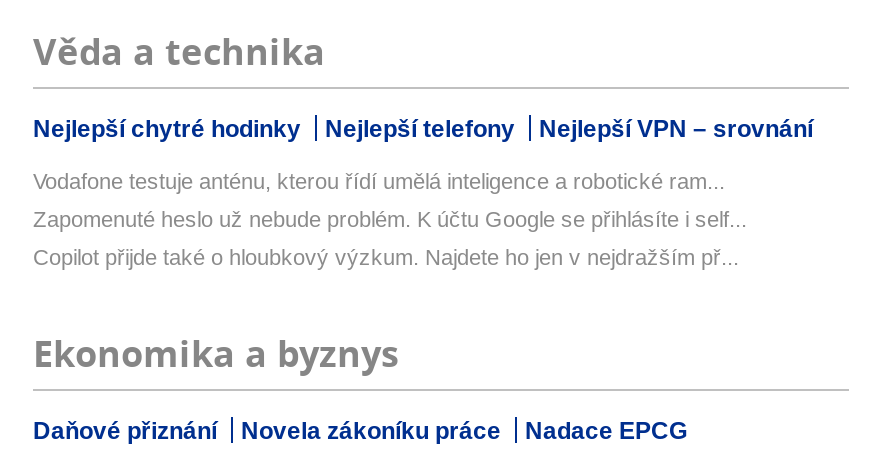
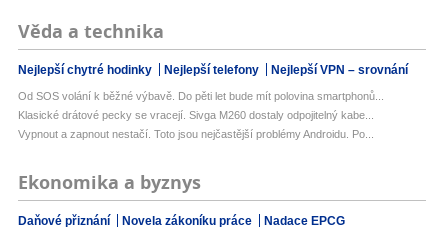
[33,170,725,194] Vodafone testuje anténu, kterou řídí umělá inteligence a robotické ram... -> [18,90,384,102] Od SOS volání k běžné výbavě. Do pěti let bude mít polovina smartphonů...
[33,208,747,232] Zapomenuté heslo už nebude problém. K účtu Google se přihlásíte i self... -> [18,109,374,121] Klasické drátové pecky se vracejí. Sivga M260 dostaly odpojitelný kabe...
[33,246,739,270] Copilot přijde také o hloubkový výzkum. Najdete ho jen v nejdražším př... -> [18,128,374,140] Vypnout a zapnout nestačí. Toto jsou nejčastější problémy Androidu. Po...

